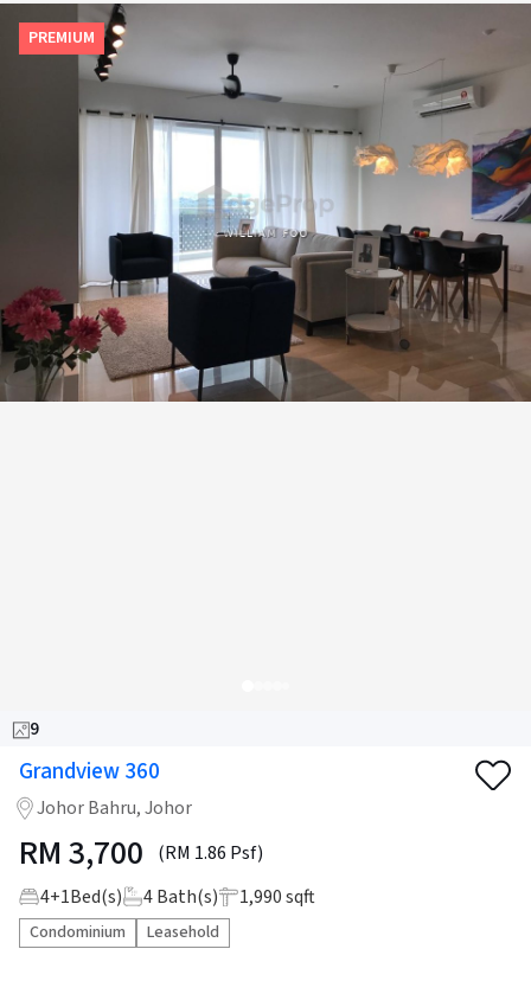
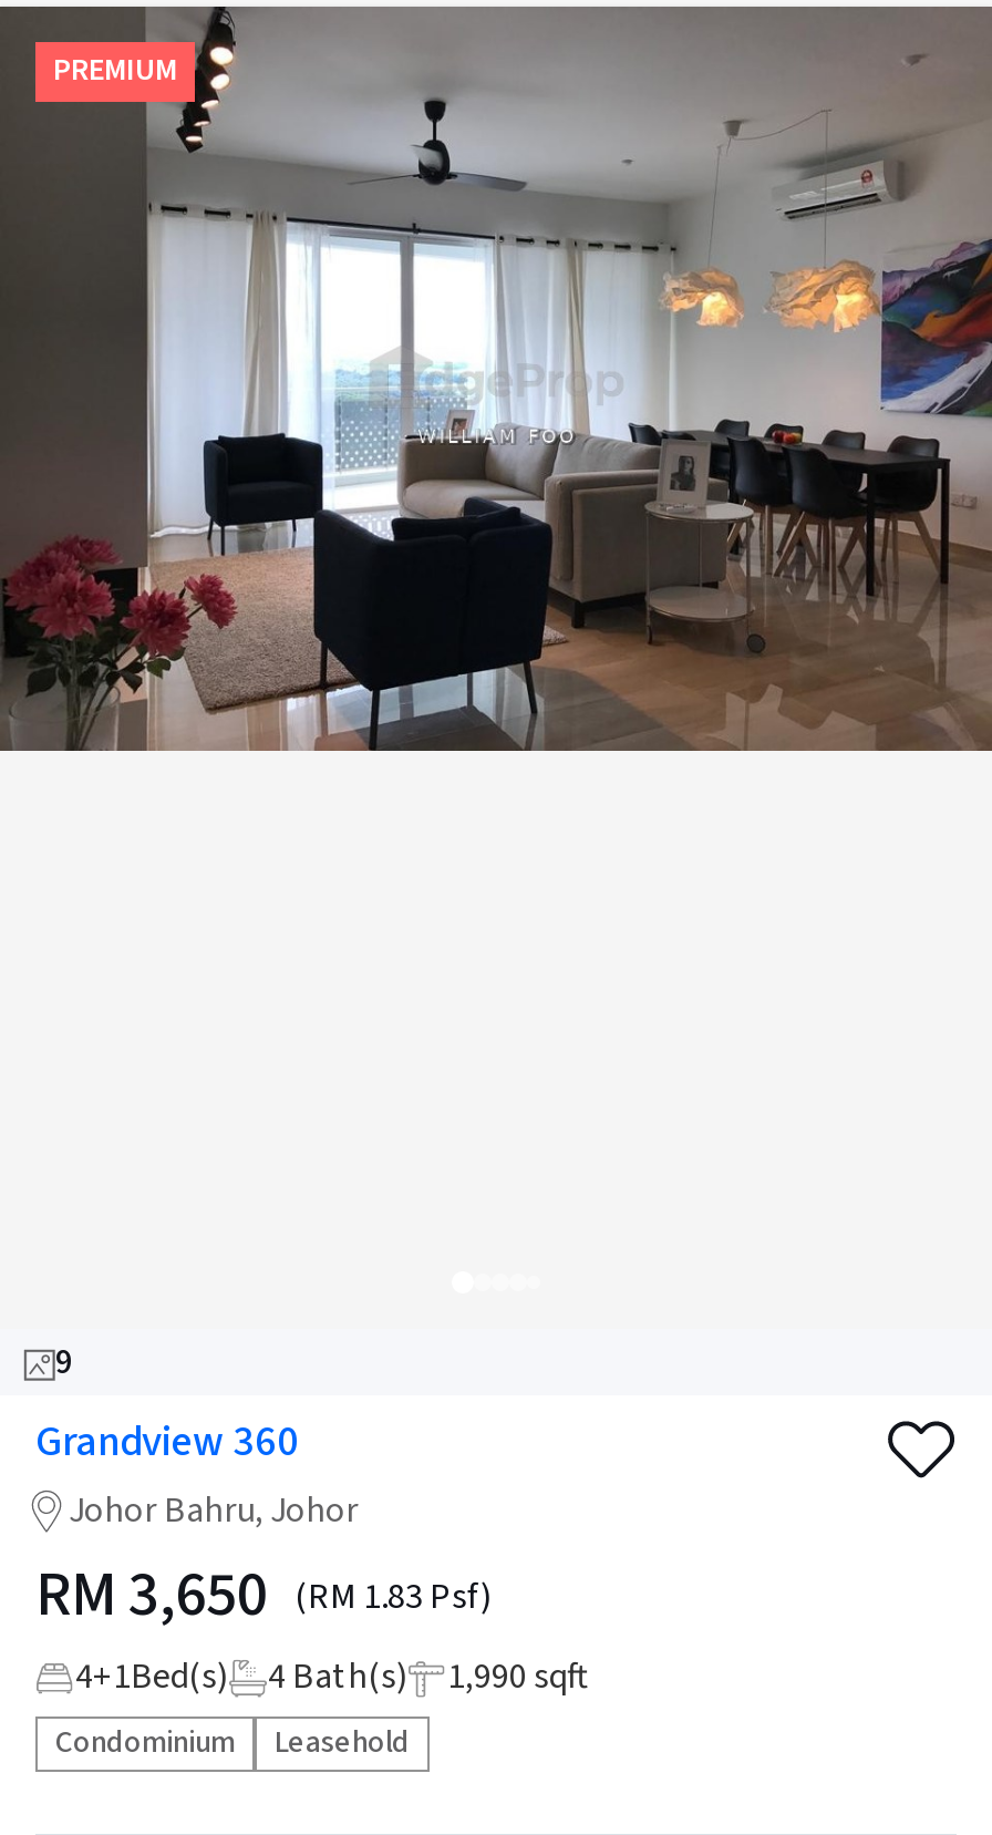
[19,829,263,877] RM 3,700 (RM 1.86 Psf) -> [35,1551,492,1640] RM 3,650 (RM 1.83 Psf)

